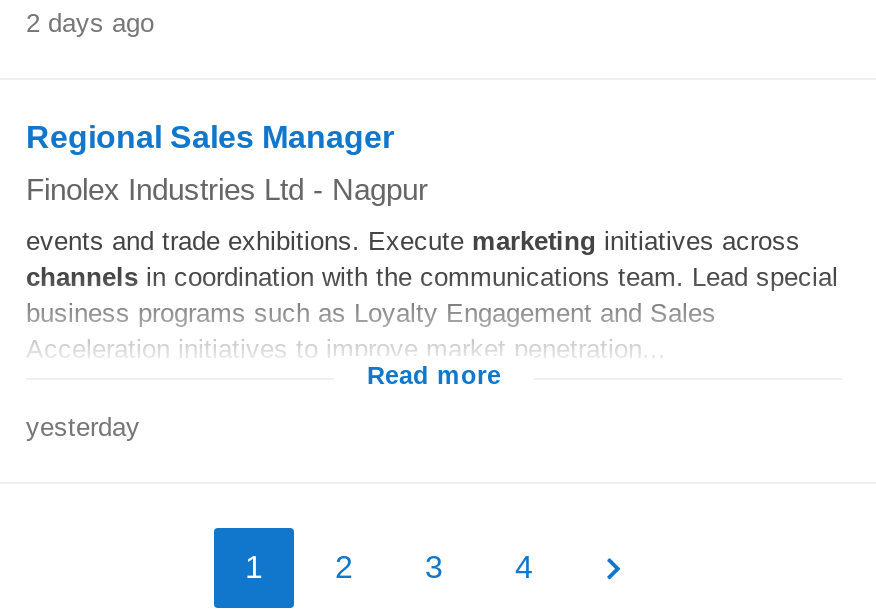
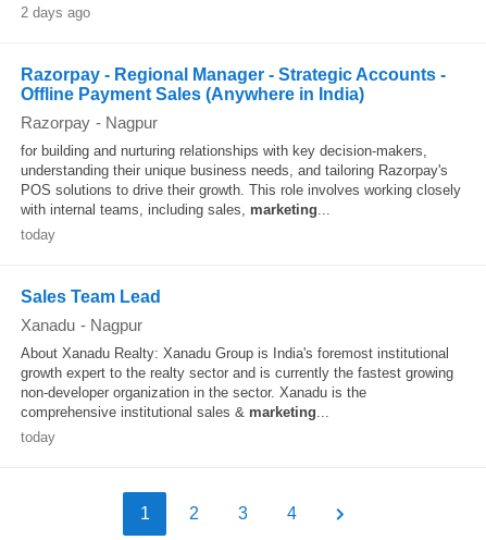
[26,120,838,442] Regional Sales Manager | Finolex Industries Ltd - Nagpur | events and trade exhibitions. Execute marketing initiatives across | channels in coordination with the communications team. Lead special | business programs such as Loyalty Engagement and Sales | Acceleration initiatives to improve market penetration... | Read more | yesterday -> [21,65,461,445] Razorpay - Regional Manager - Strategic Accounts - | Offline Payment Sales (Anywhere in India) | Razorpay - Nagpur | for building and nurturing relationships with key decision-makers, | understanding their unique business needs, and tailoring Razorpay's | POS solutions to drive their growth. This role involves working closely | with internal teams, including sales, marketing... | today | Sales Team Lead | Xanadu - Nagpur | About Xanadu Realty: Xanadu Group is India's foremost institutional | growth expert to the realty sector and is currently the fastest growing | non-developer organization in the sector. Xanadu is the | comprehensive institutional sales & marketing... | today

